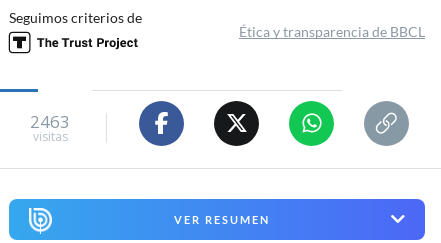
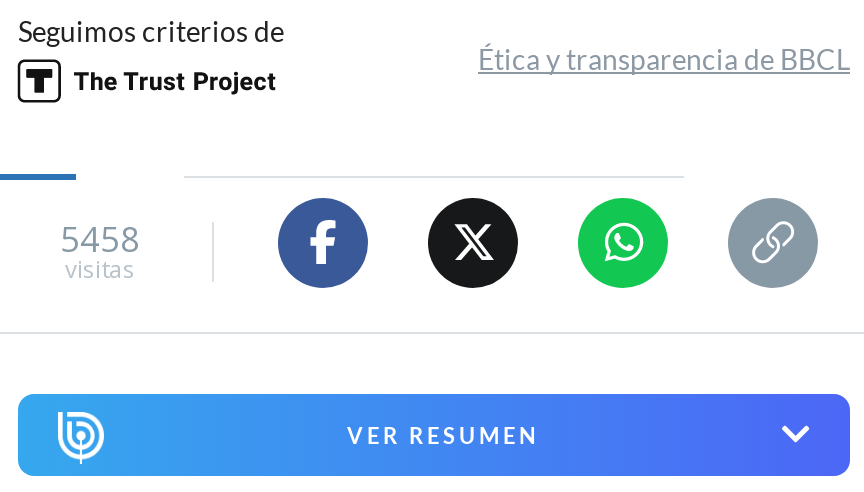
[30,110,70,133] 2463 -> [60,217,140,263] 5458

